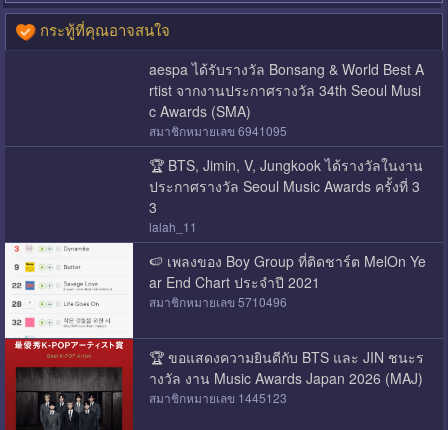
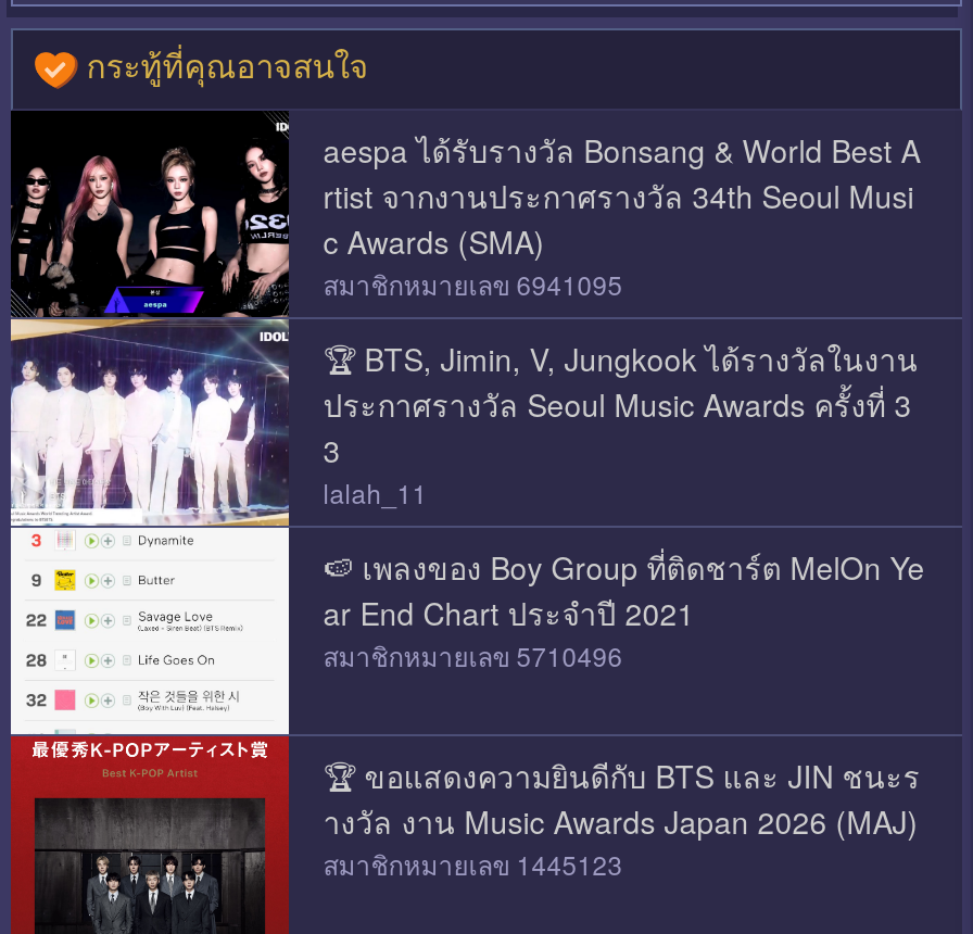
none -> [9,111,291,528] [image]

